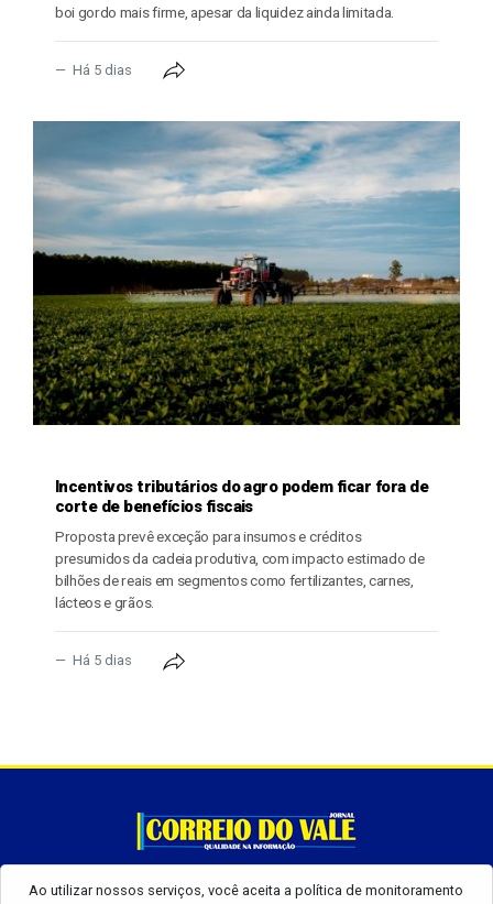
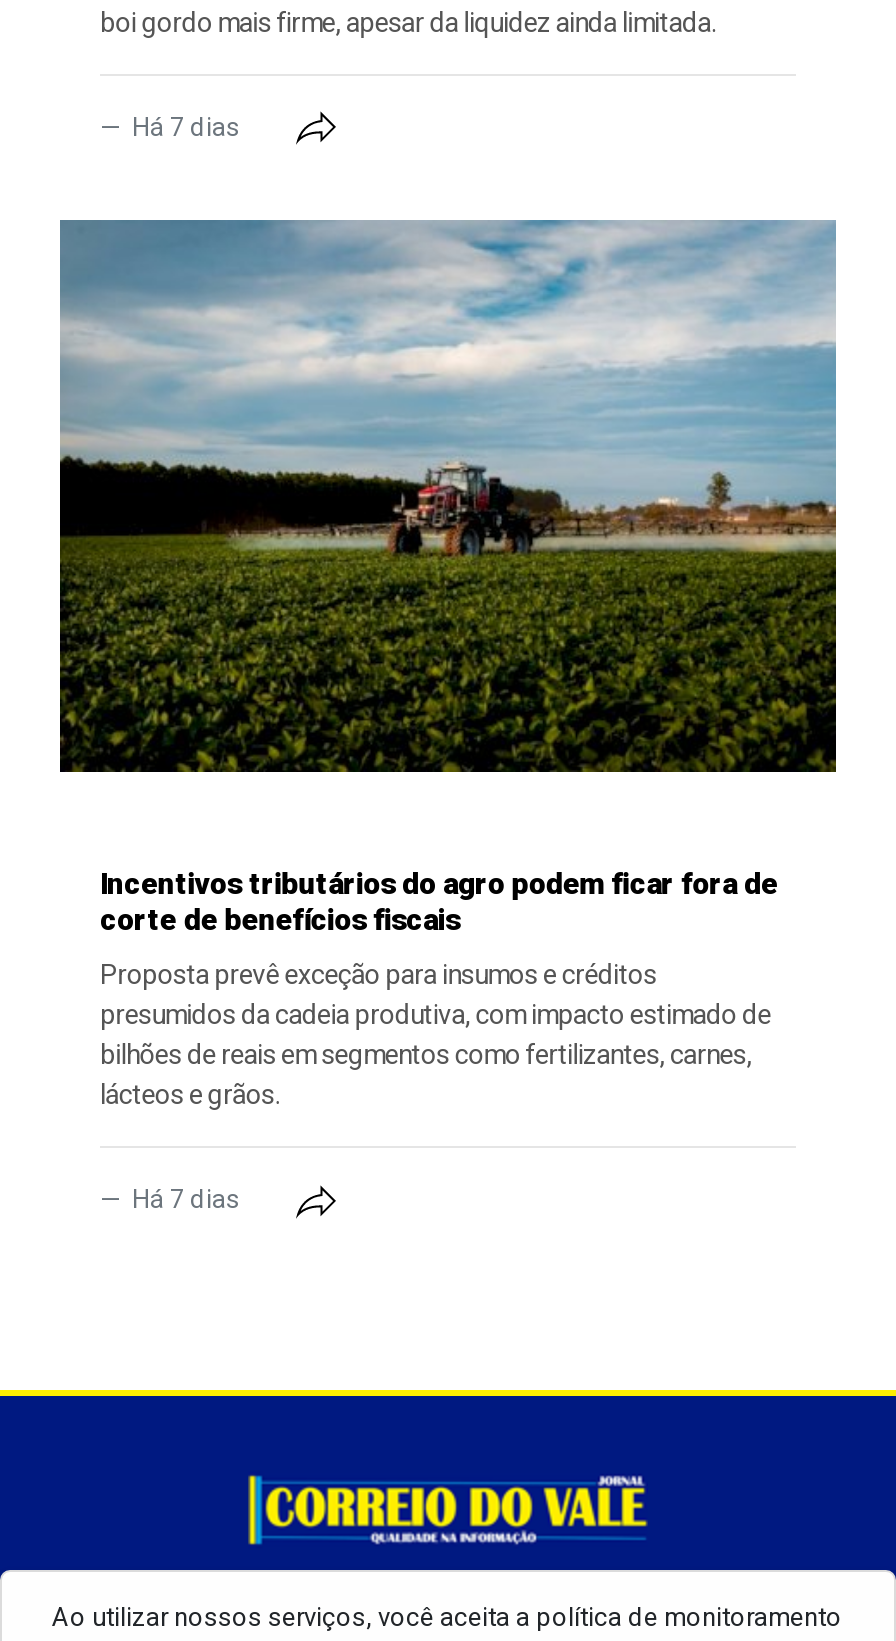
[69,61,135,78] Há 5 dias -> [126,112,246,142] Há 7 dias
[69,652,135,669] Há 5 dias -> [126,1185,246,1215] Há 7 dias

